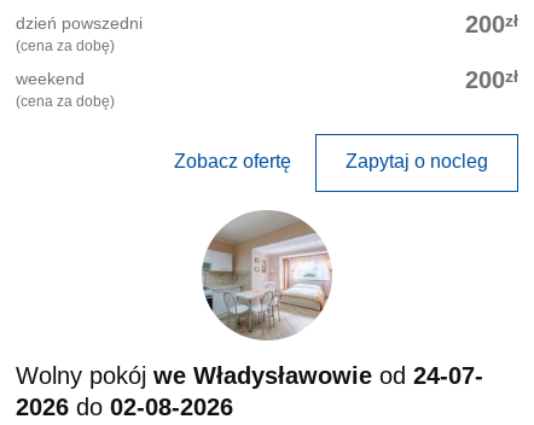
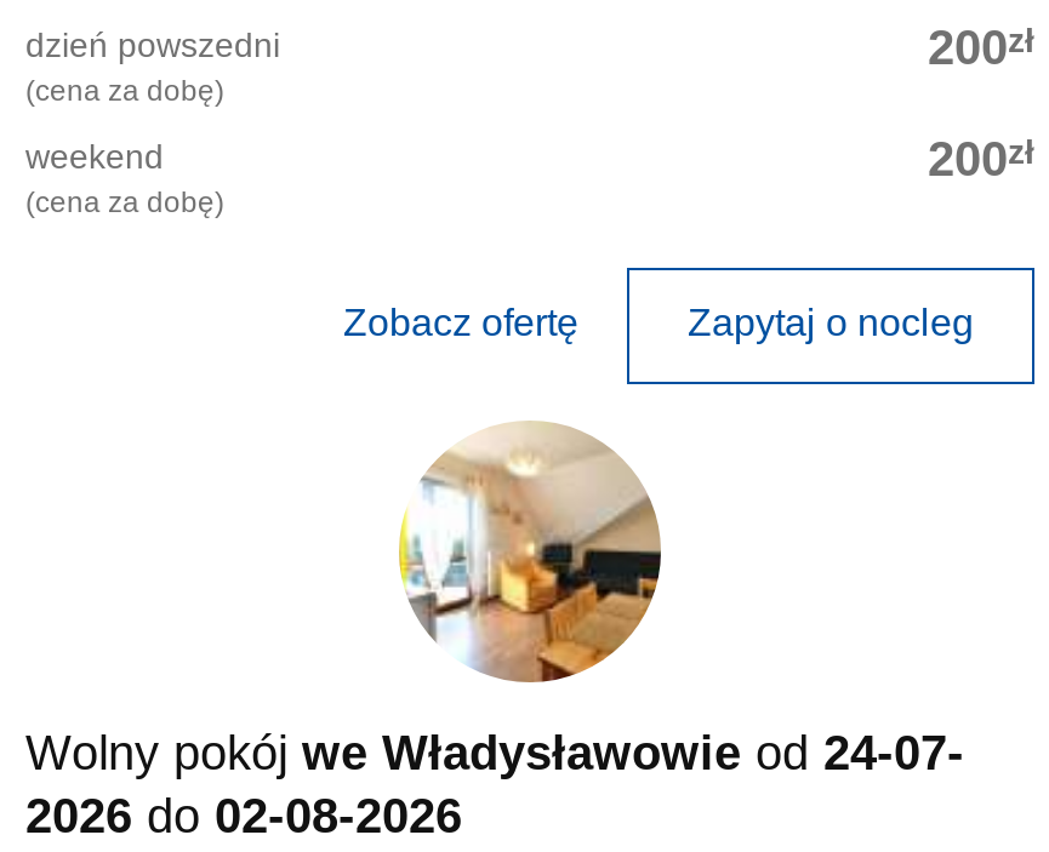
[201,210,332,340] [image] -> [397,421,663,682] [image]

